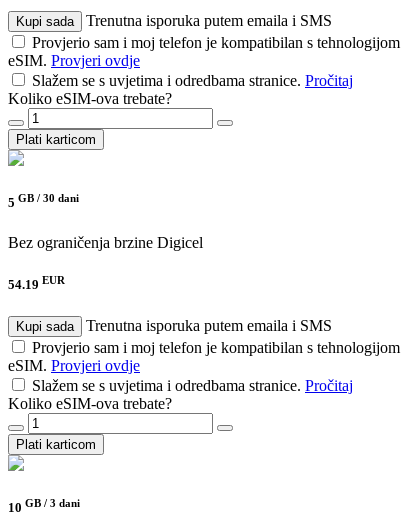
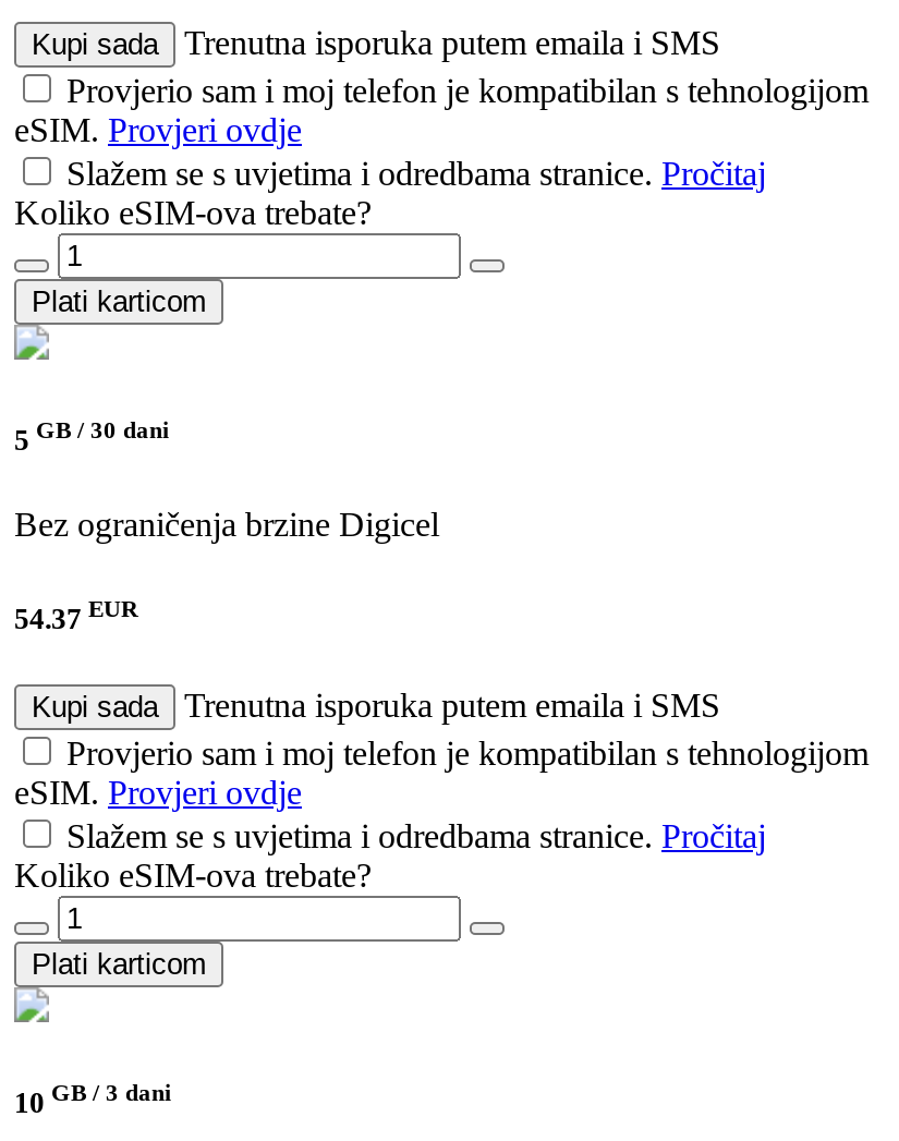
[8,274,65,292] 54.19 EUR -> [14,594,138,634] 54.37 EUR

